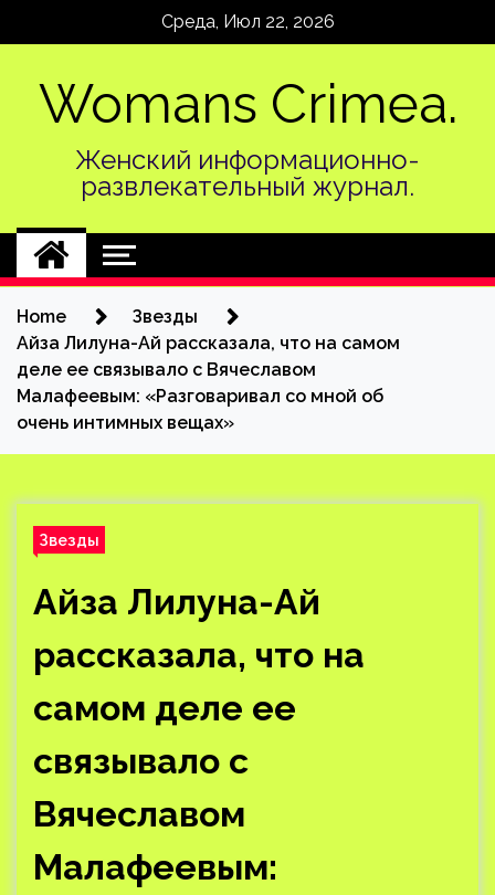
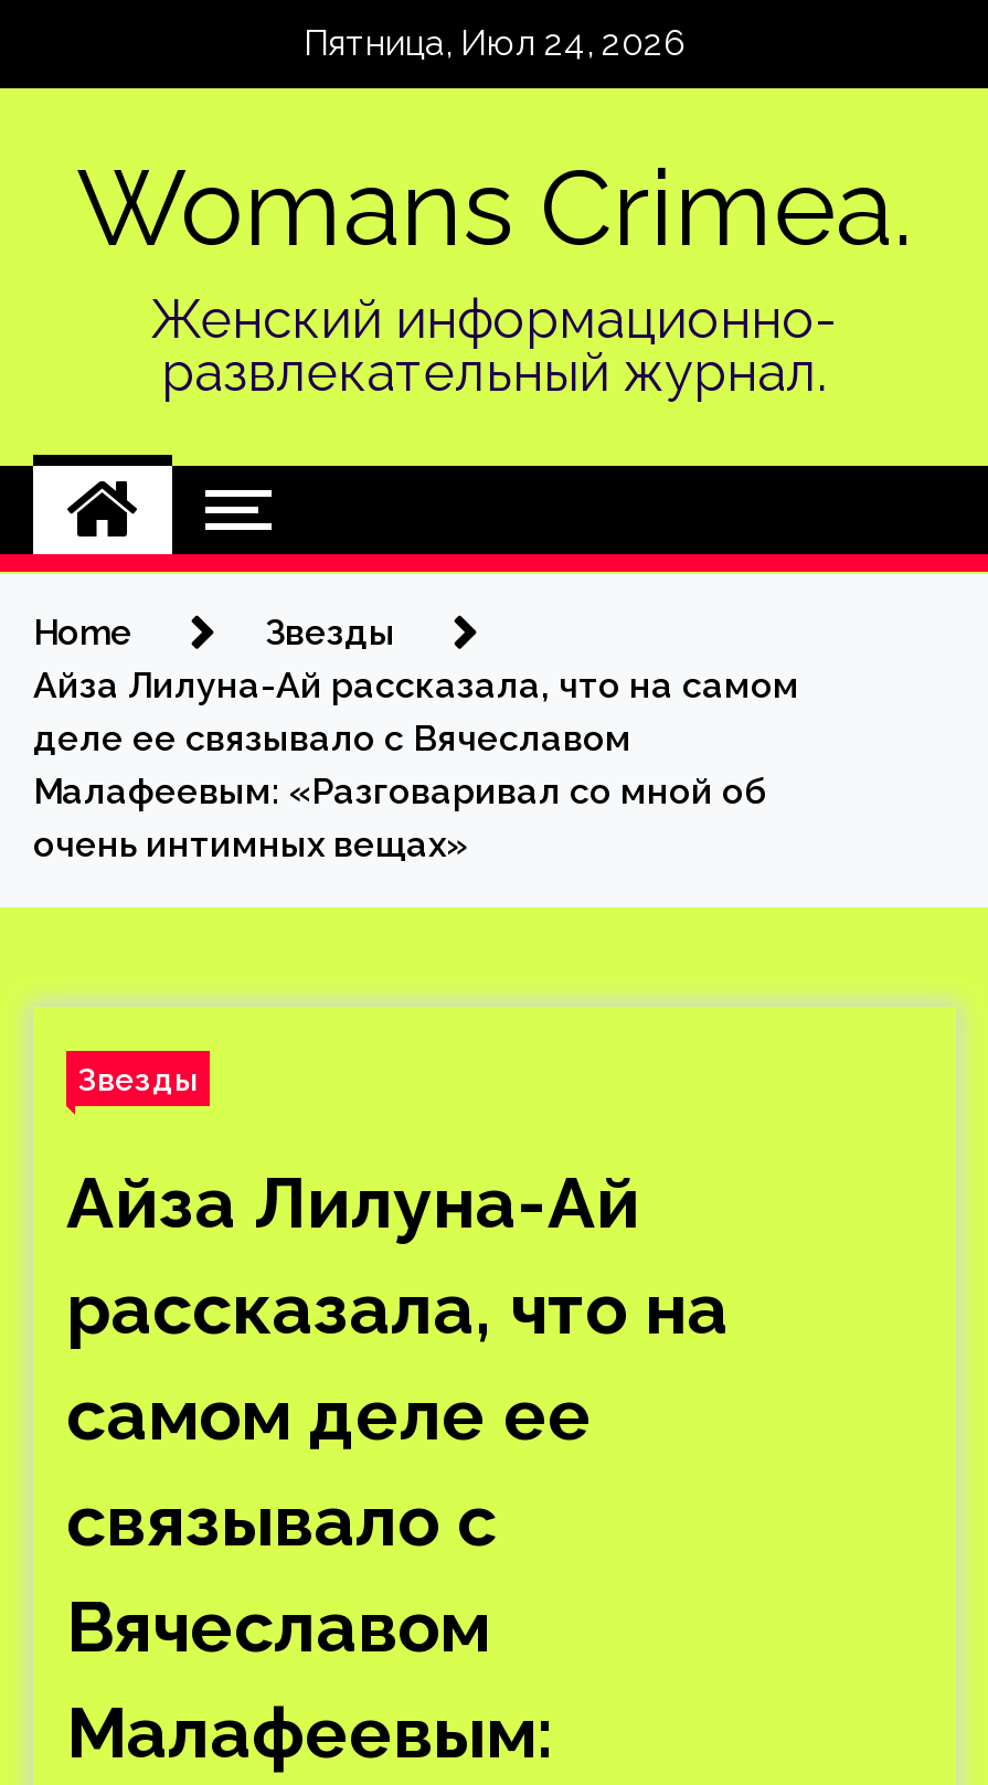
[161,11,334,32] Среда, Июл 22, 2026 -> [304,22,686,64] Пятница, Июл 24, 2026

